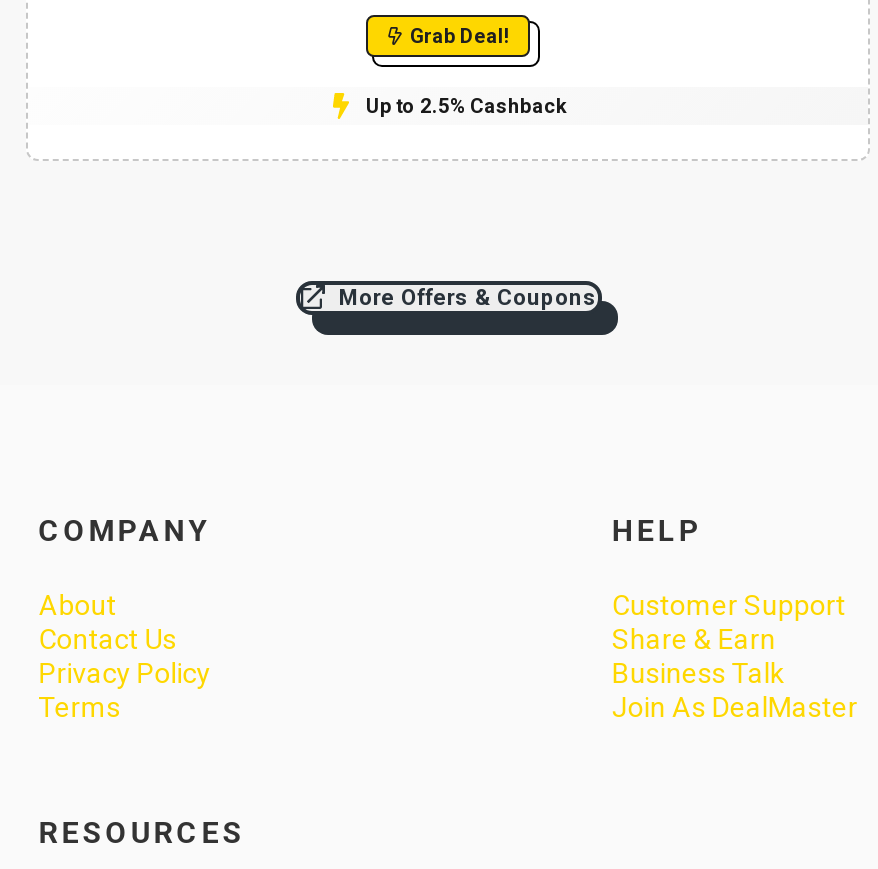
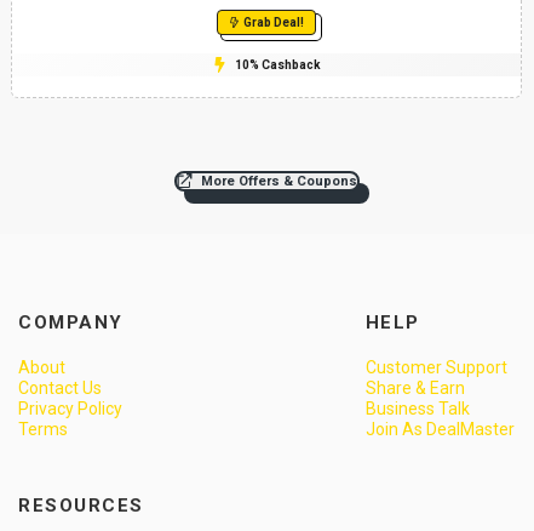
[366,95,568,117] Up to 2.5% Cashback -> [235,58,321,72] 10% Cashback

